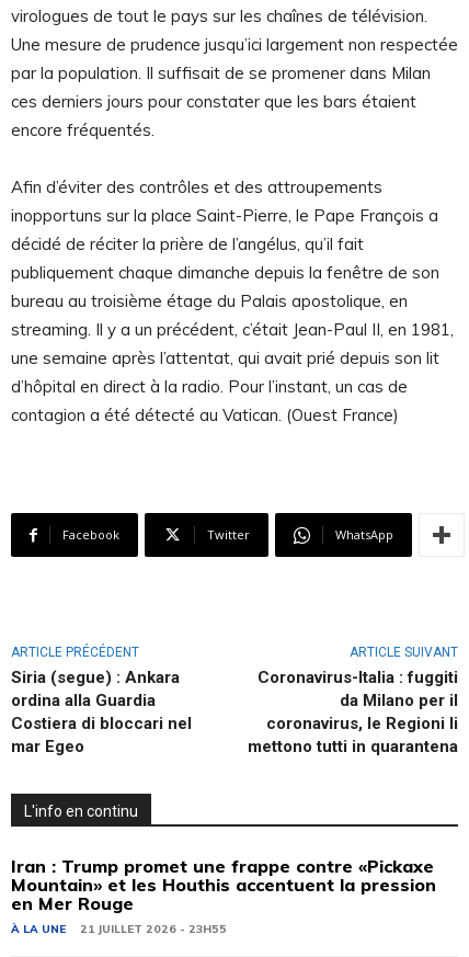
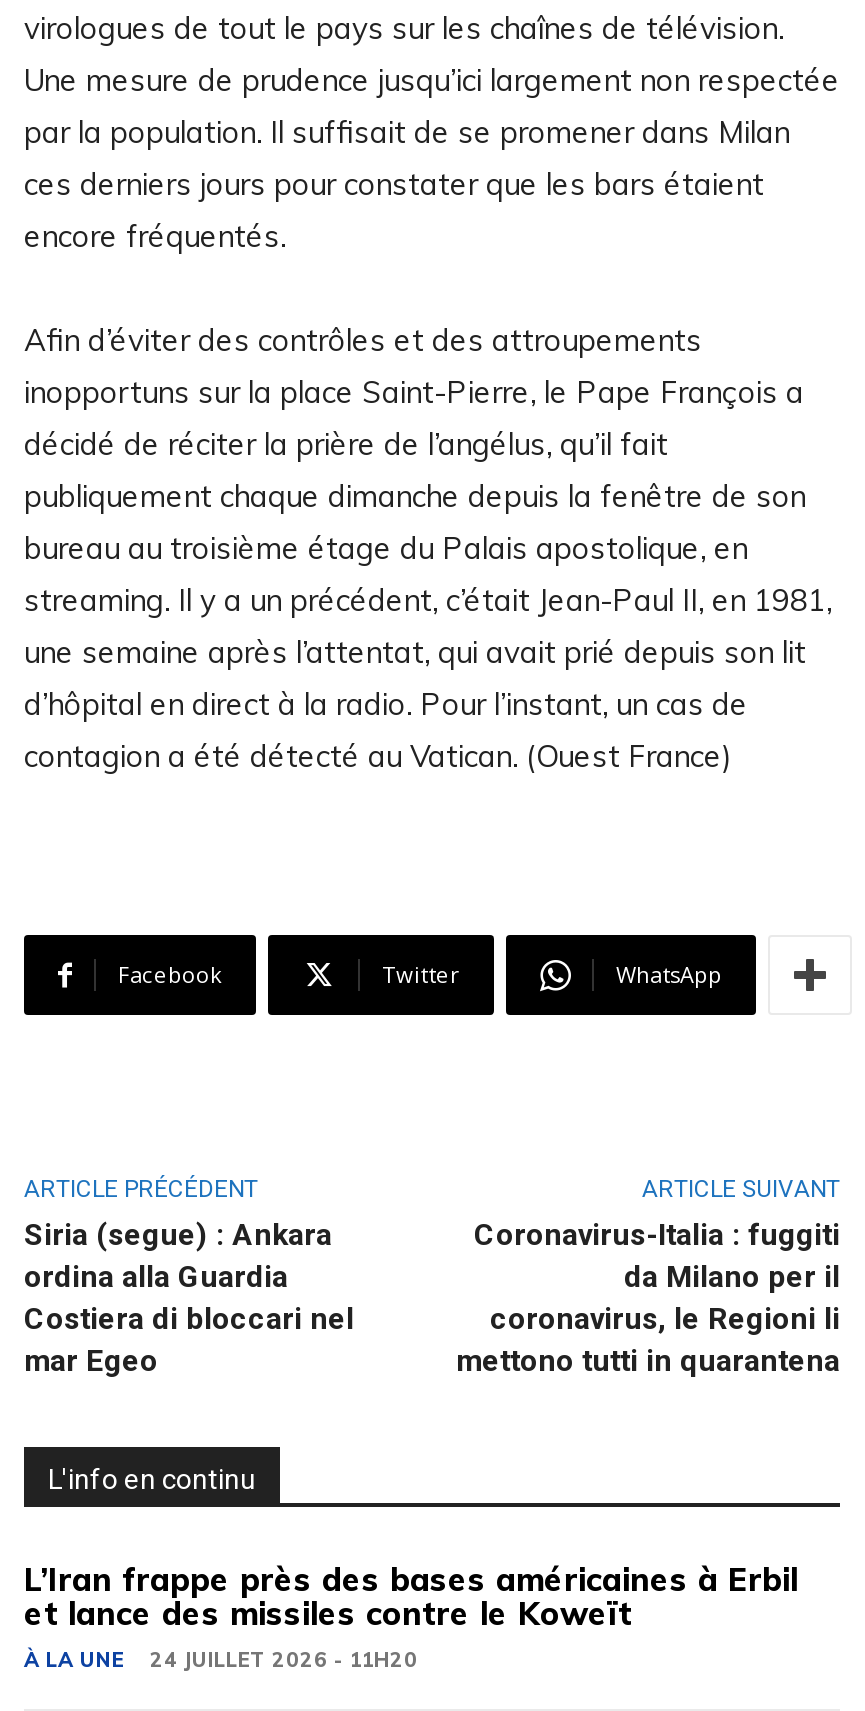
[11,855,436,914] Iran : Trump promet une frappe contre «Pickaxe | Mountain» et les Houthis accentuent la pression | en Mer Rouge -> [24,1559,798,1633] L’Iran frappe près des bases américaines à Erbil | et lance des missiles contre le Koweït
[11,922,227,936] À LA UNE 21 JUILLET 2026 - 23H55 -> [24,1647,418,1673] À LA UNE 24 JUILLET 2026 - 11H20

